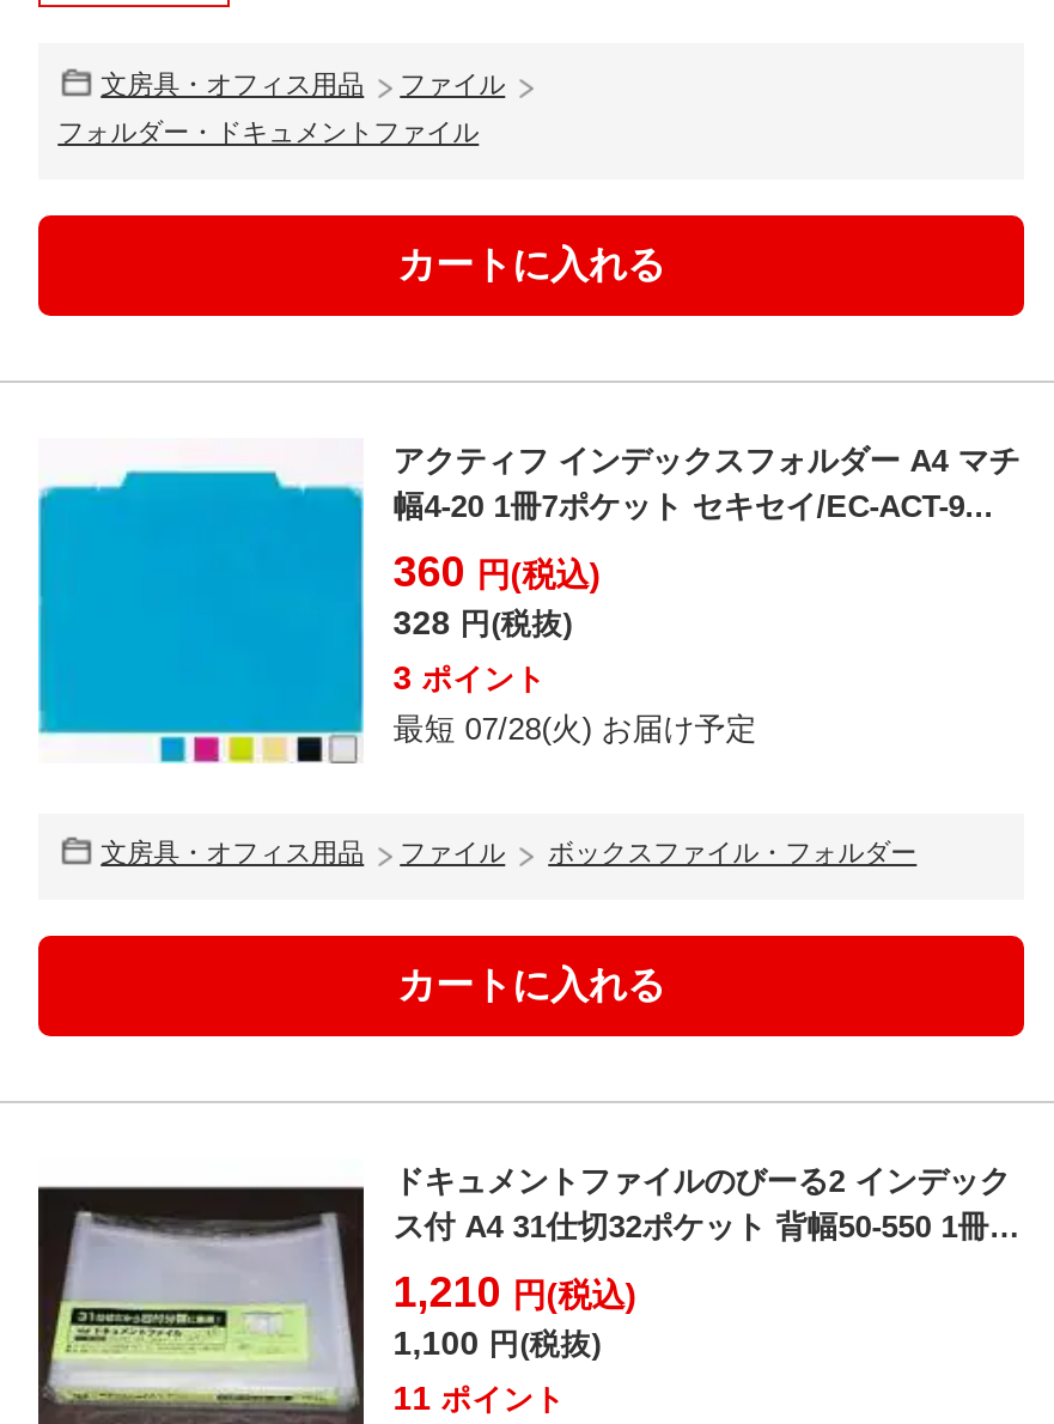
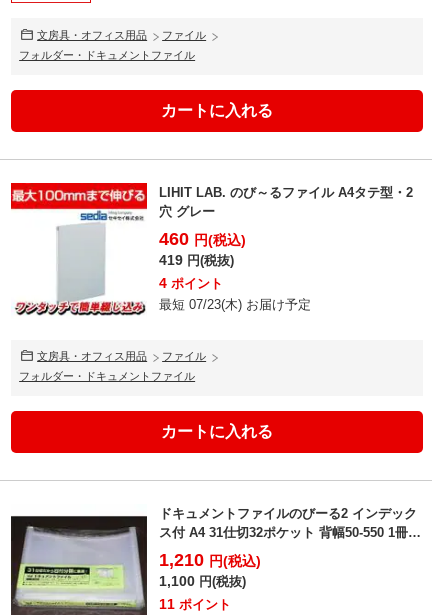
[36,438,1020,766] [image] | アクティフ インデックスフォルダー A4 マチ | 幅4-20 1冊7ポケット セキセイ/EC-ACT-9... -> [10,182,413,319] [image] | LIHIT LAB. のび～るファイル A4タテ型・2 | 穴 グレー
[393,547,757,746] 360円(税込) | 328円(税抜) | 3 ポイント | 最短 07/28(火) お届け予定 -> [159,229,311,312] 460円(税込) | 419円(税抜) | 4 ポイント | 最短 07/23(木) お届け予定
[548,838,917,866] ボックスファイル・フォルダー -> [19,370,195,382] フォルダー・ドキュメントファイル

